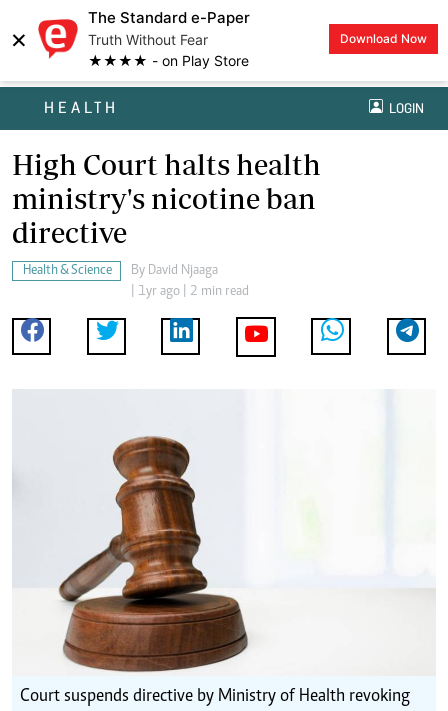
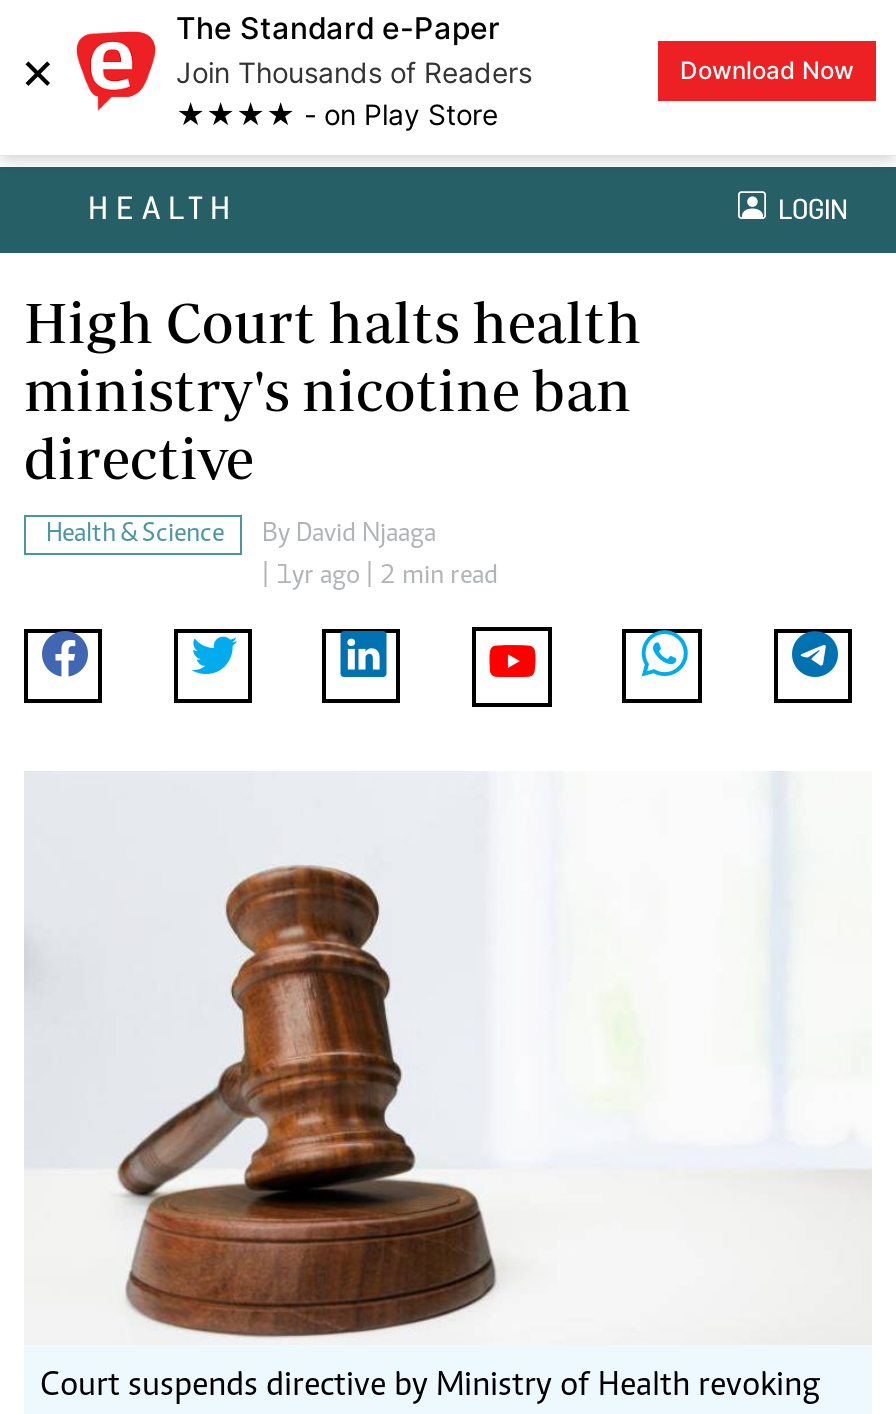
[88,31,208,48] Truth Without Fear -> [176,55,532,89] Join Thousands of Readers

